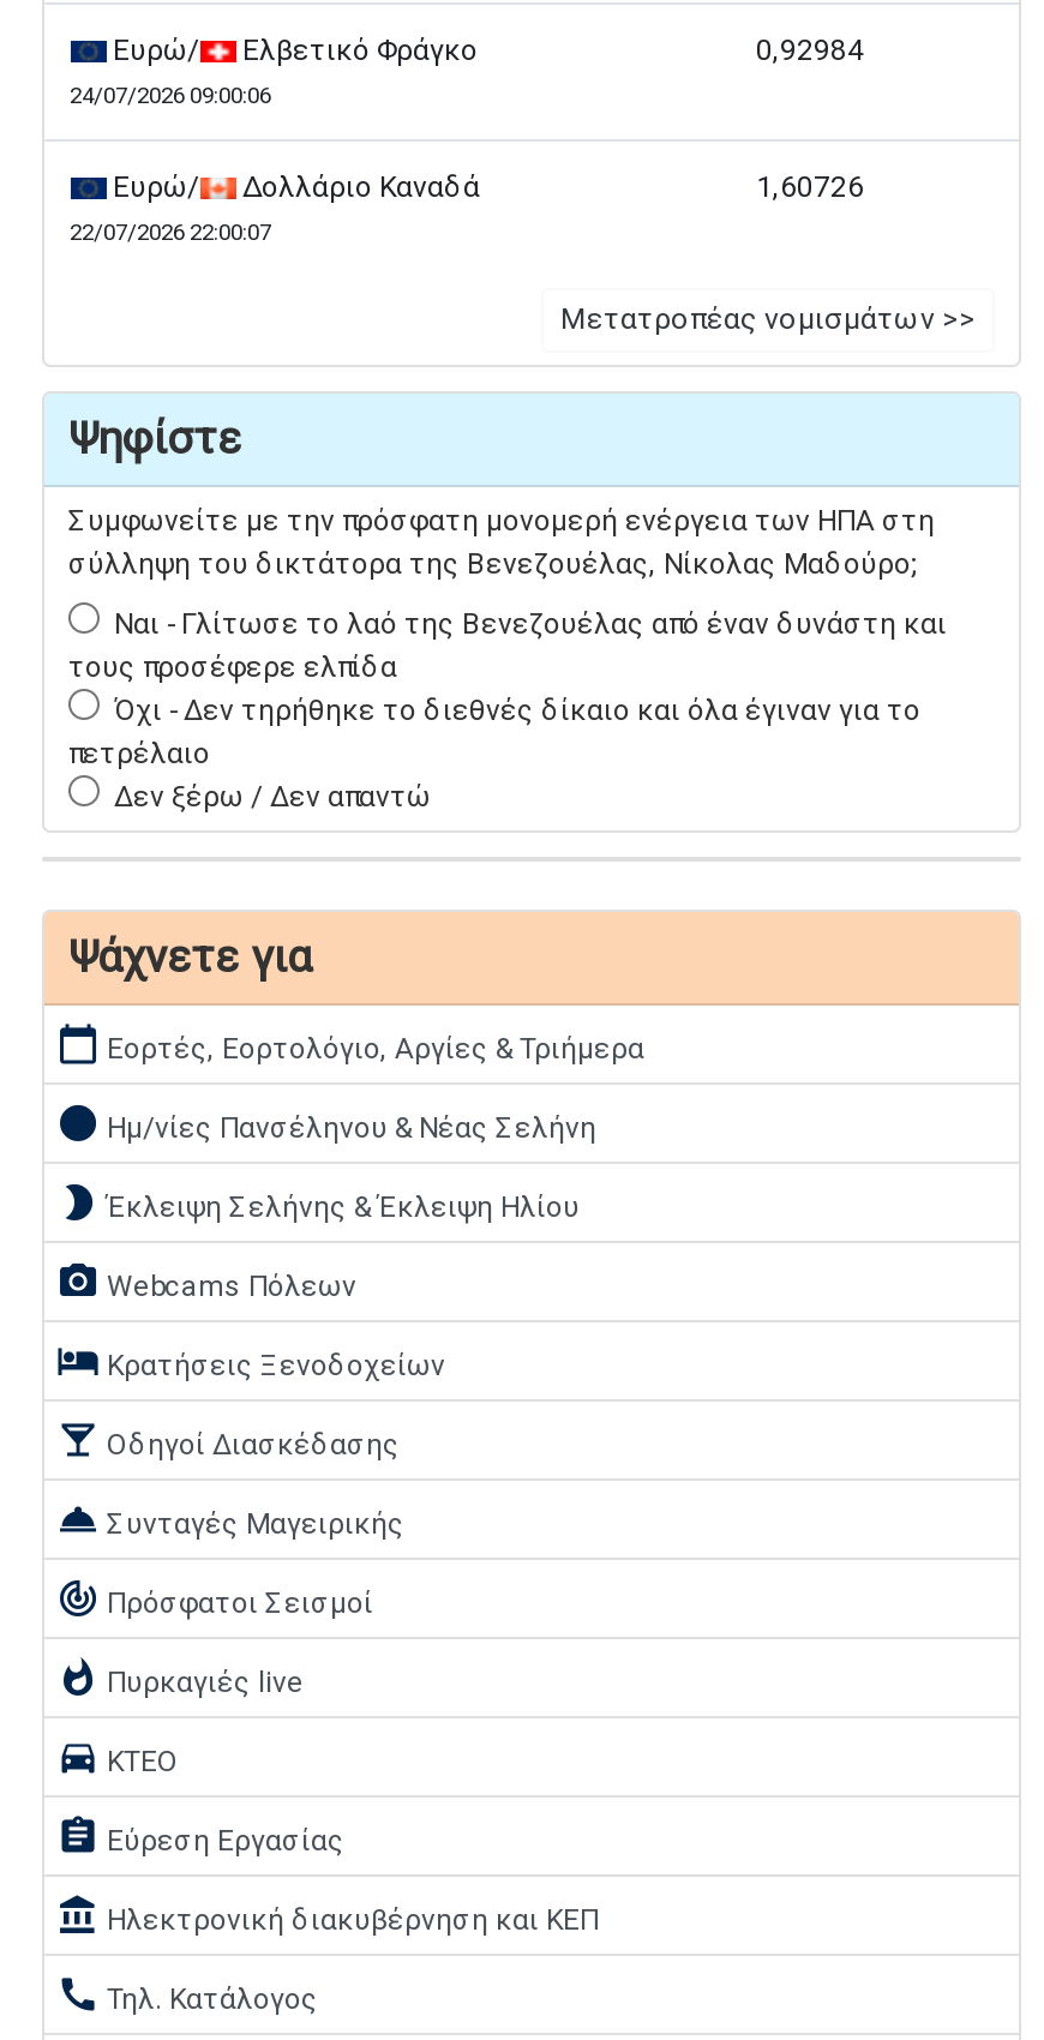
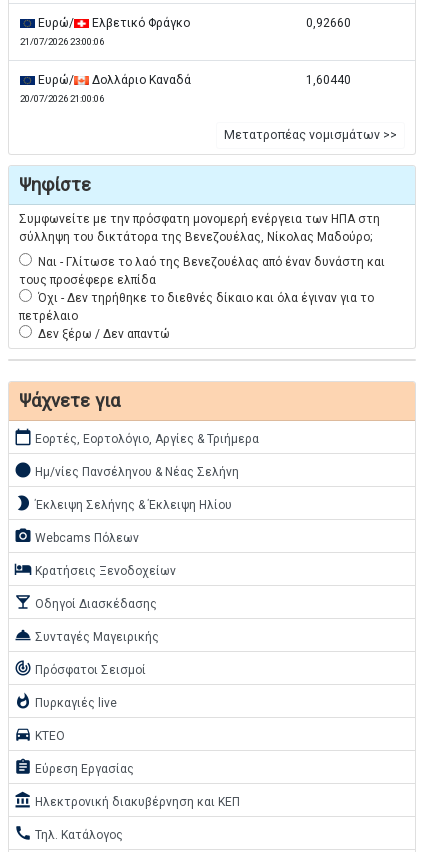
[756,34,864,67] 0,92984 -> [305,16,350,30] 0,92660
[70,82,271,108] 24/07/2026 09:00:06 -> [19,36,103,47] 21/07/2026 23:00:06
[756,170,864,204] 1,60726 -> [305,73,350,87] 1,60440
[70,218,271,245] 22/07/2026 22:00:07 -> [19,93,103,104] 20/07/2026 21:00:06

